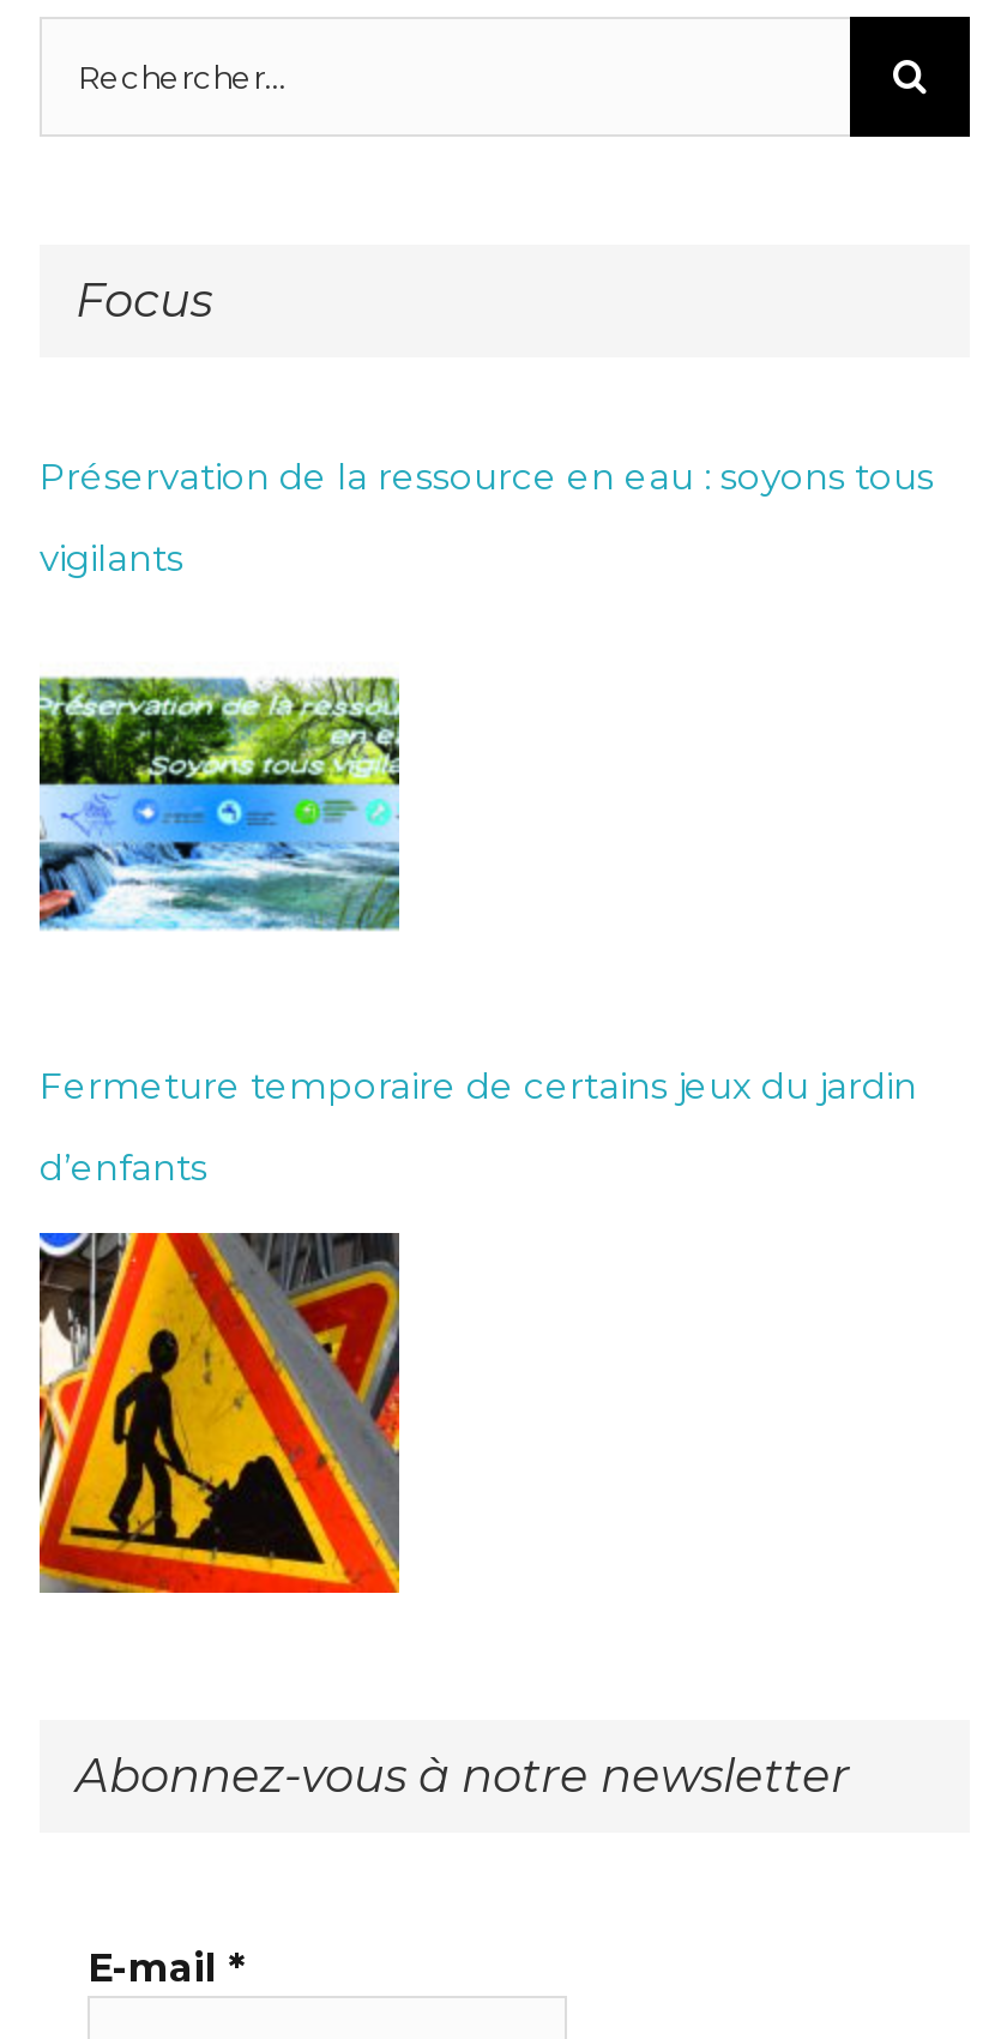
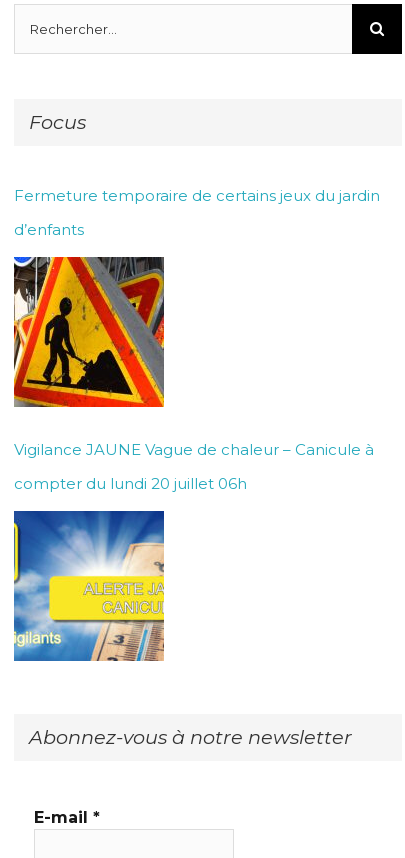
[40,454,934,581] Préservation de la ressource en eau : soyons tous | vigilants -> none
[37,674,402,931] [image] -> none
moved [40,1063,917,1190] -> [14,186,380,239]: Fermeture temporaire de certains jeux du jardin | d’enfants
none -> [13,510,165,662] [image]
none -> [14,440,374,493] Vigilance JAUNE Vague de chaleur – Canicule à | compter du lundi 20 juillet 06h
moved [35,1228,404,1598] -> [12,255,166,409]: [image]

